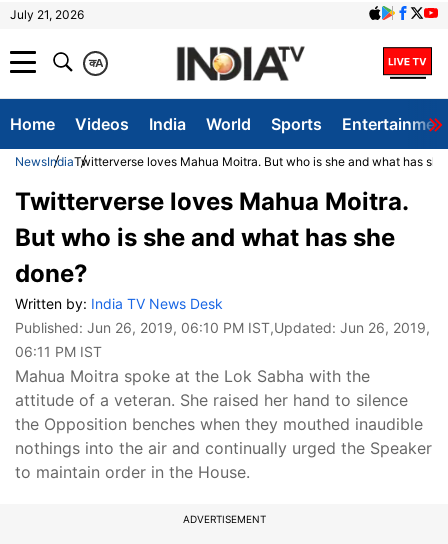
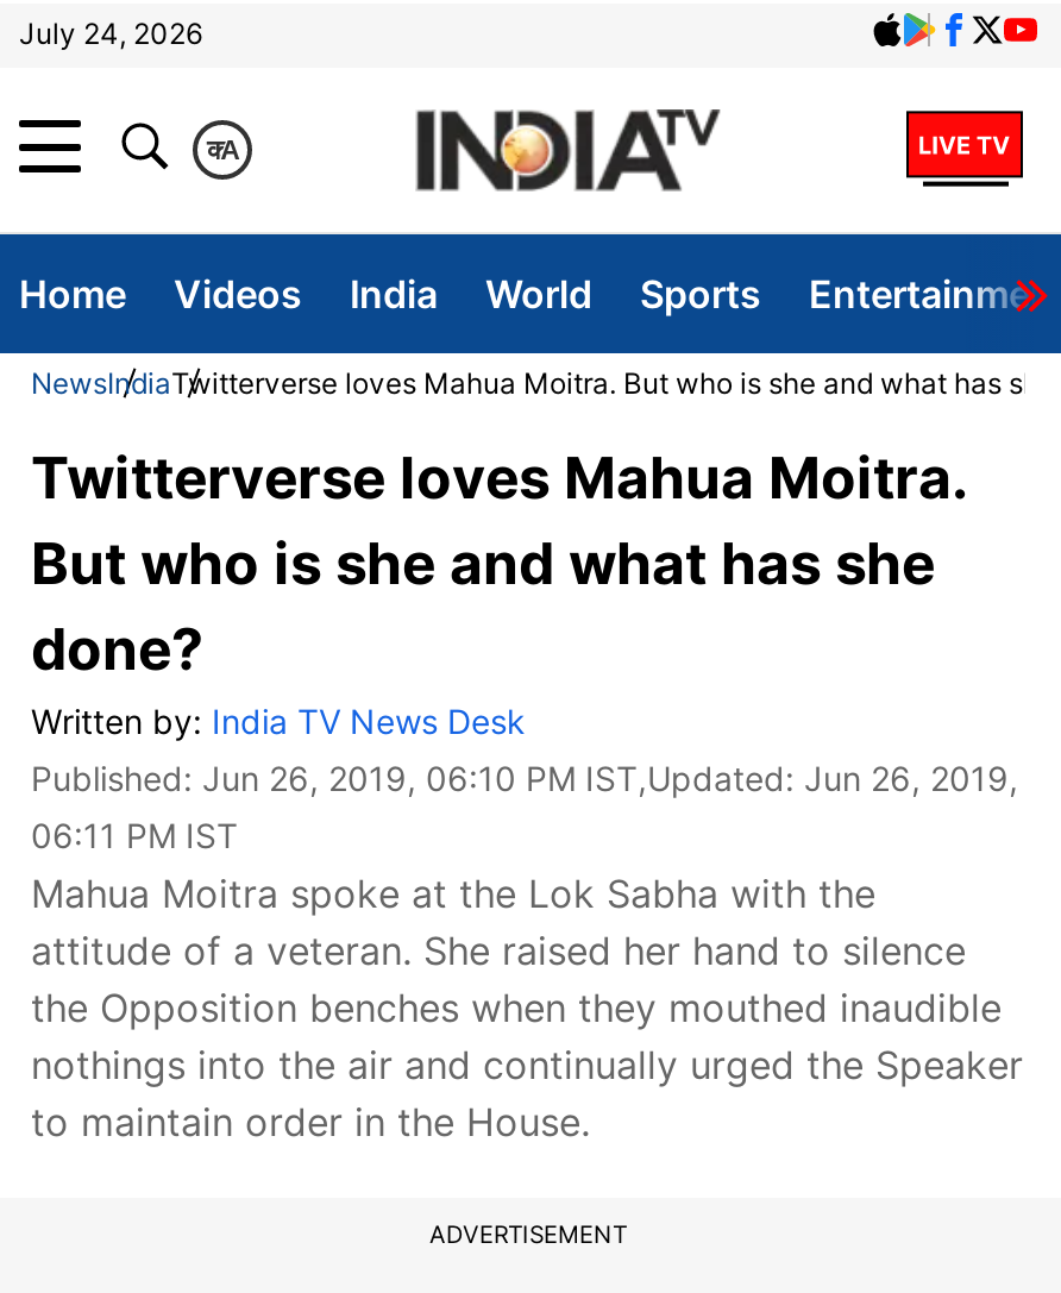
[10,7,84,22] July 21, 2026 -> [19,15,202,51] July 24, 2026

